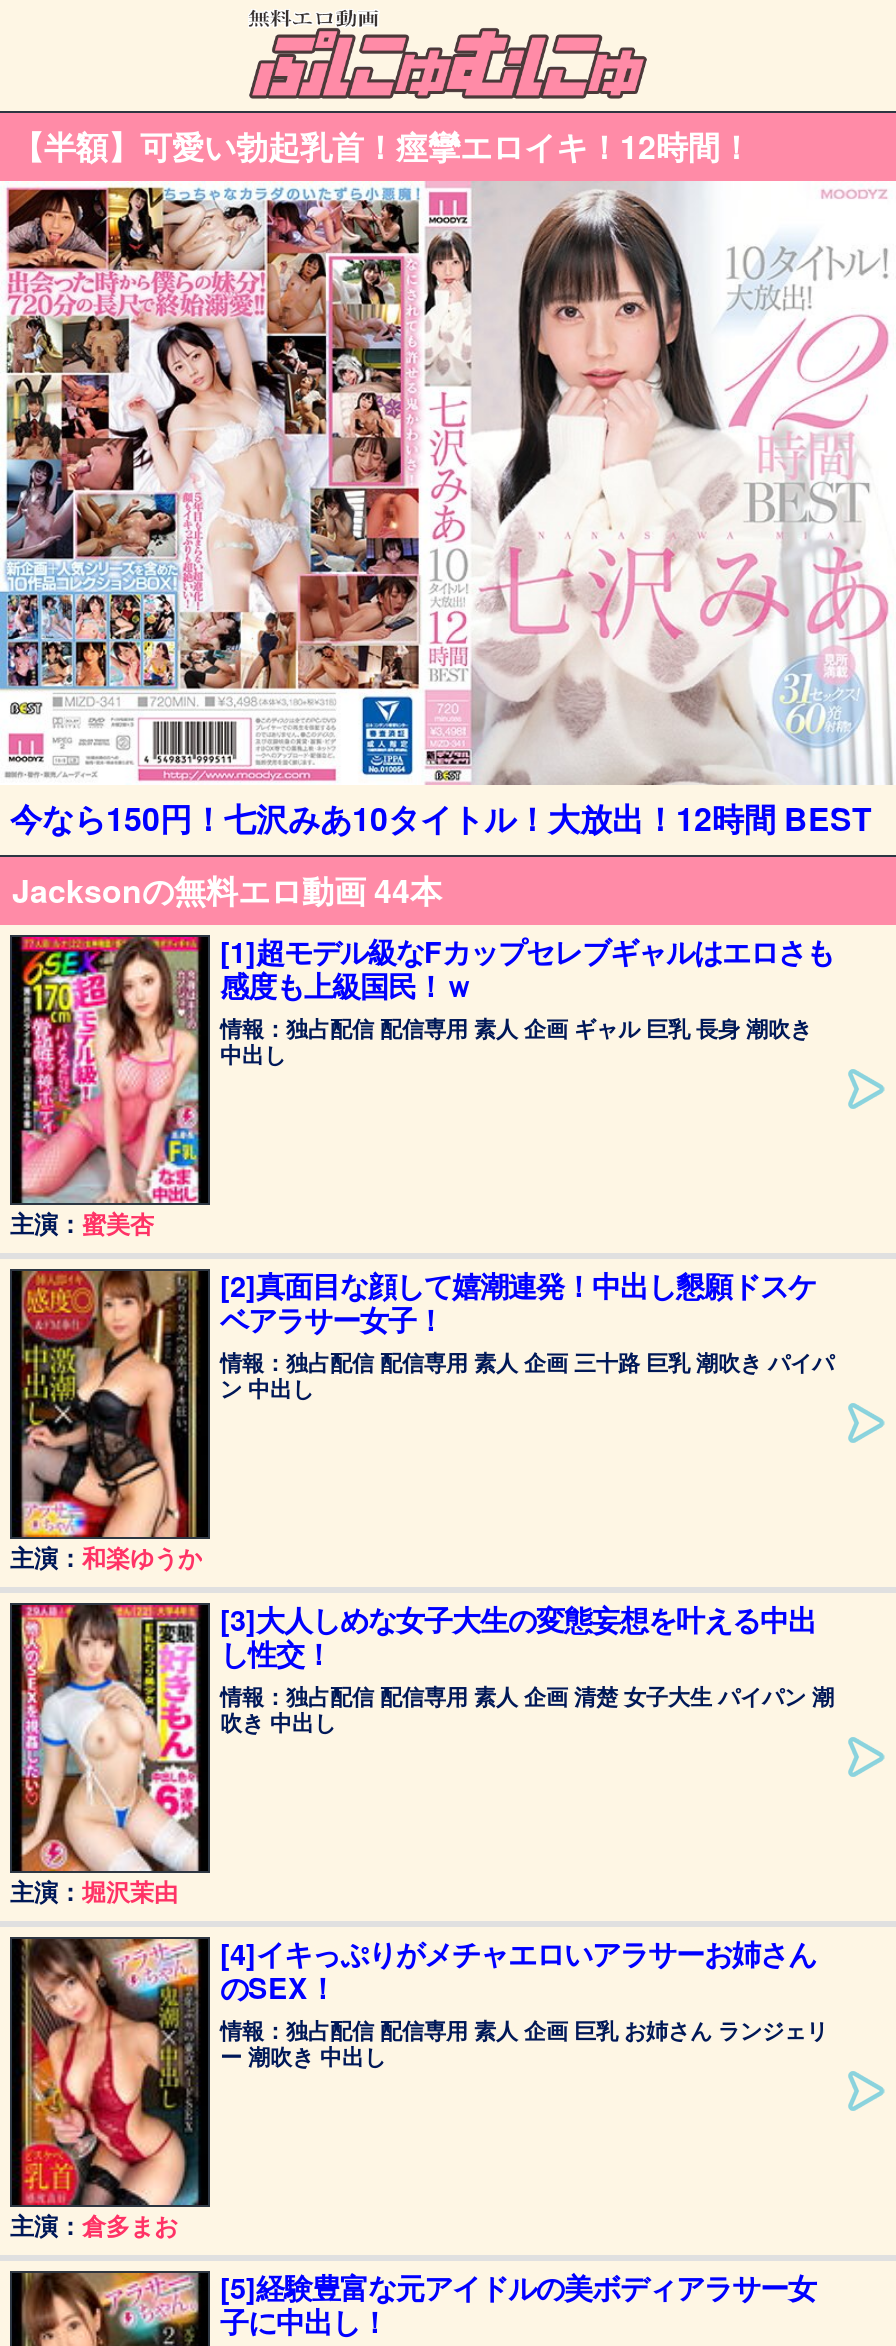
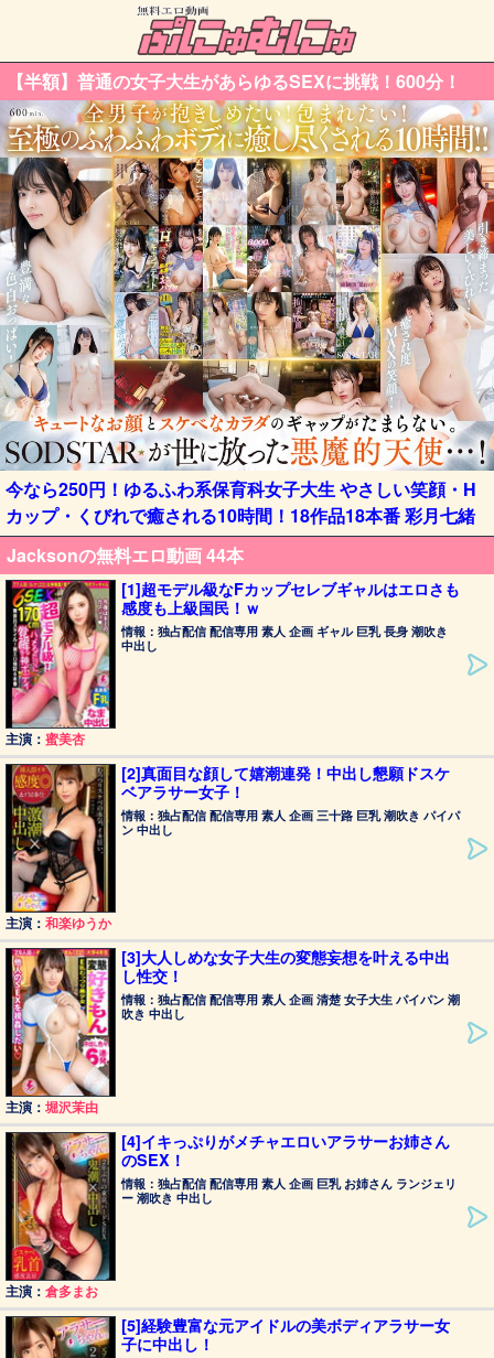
[12,123,752,169] 【半額】可愛い勃起乳首！痙攣エロイキ！12時間！ -> [7,69,461,94] 【半額】普通の女子大生があらゆるSEXに挑戦！600分！
[6,185,890,731] [image] -> [3,103,491,430] [image]
[10,794,872,840] 今なら150円！七沢みあ10タイトル！大放出！12時間 BEST -> [6,476,476,528] 今なら250円！ゆるふわ系保育科女子大生 やさしい笑顔・H | カップ・くびれで癒される10時間！18作品18本番 彩月七緒

